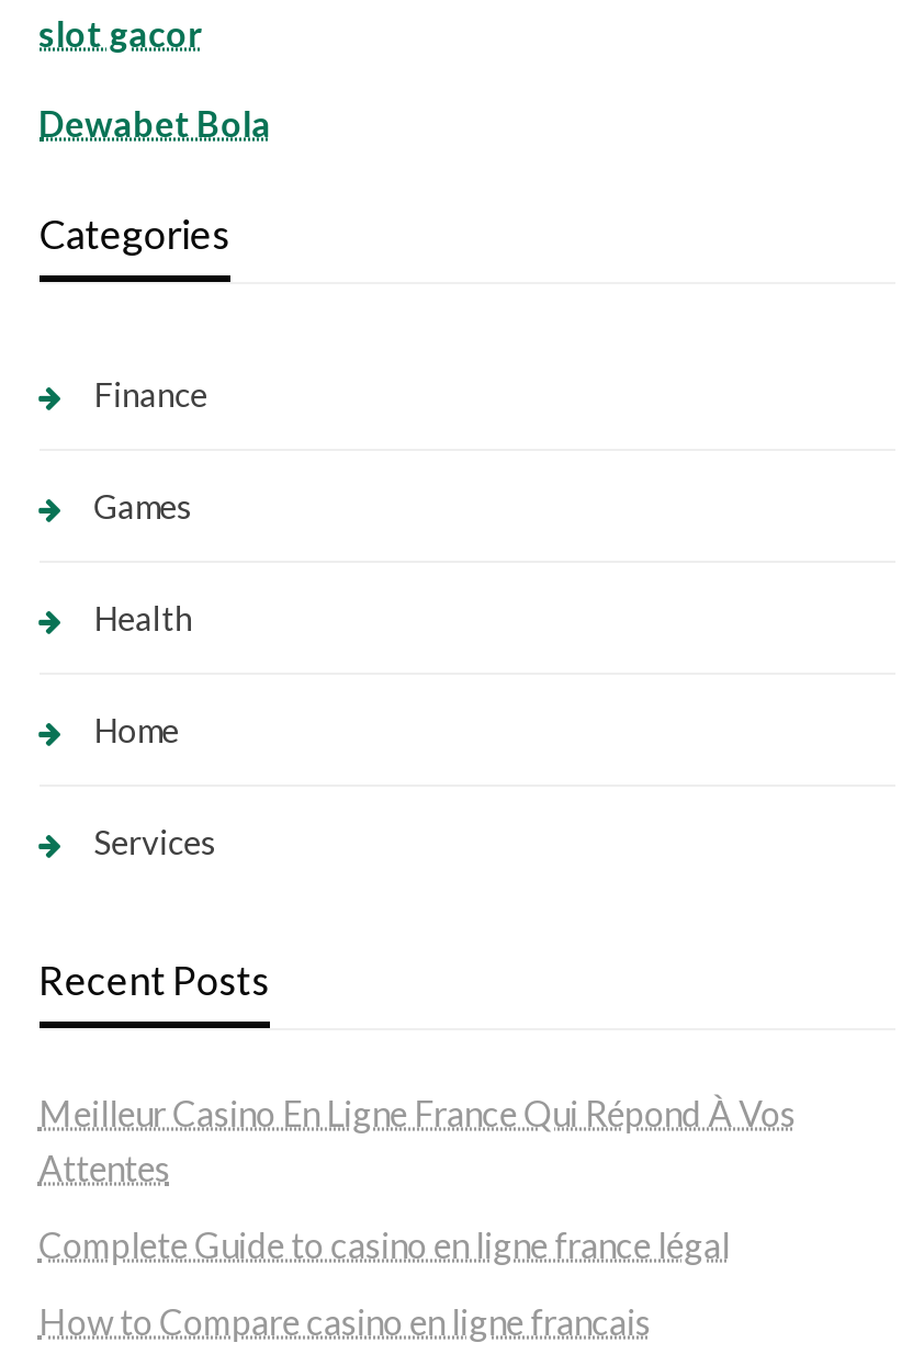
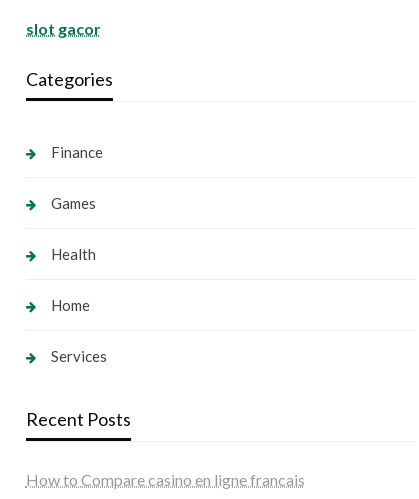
[39,103,271,145] Dewabet Bola -> none
[39,1093,796,1266] Meilleur Casino En Ligne France Qui Répond À Vos | Attentes | Complete Guide to casino en ligne france légal -> none

